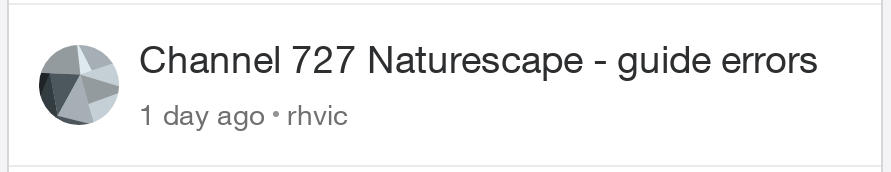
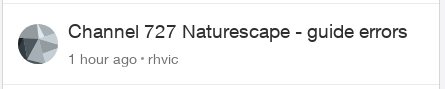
[139,97,349,131] 1 day ago rhvic -> [68,50,179,67] 1 hour ago rhvic

